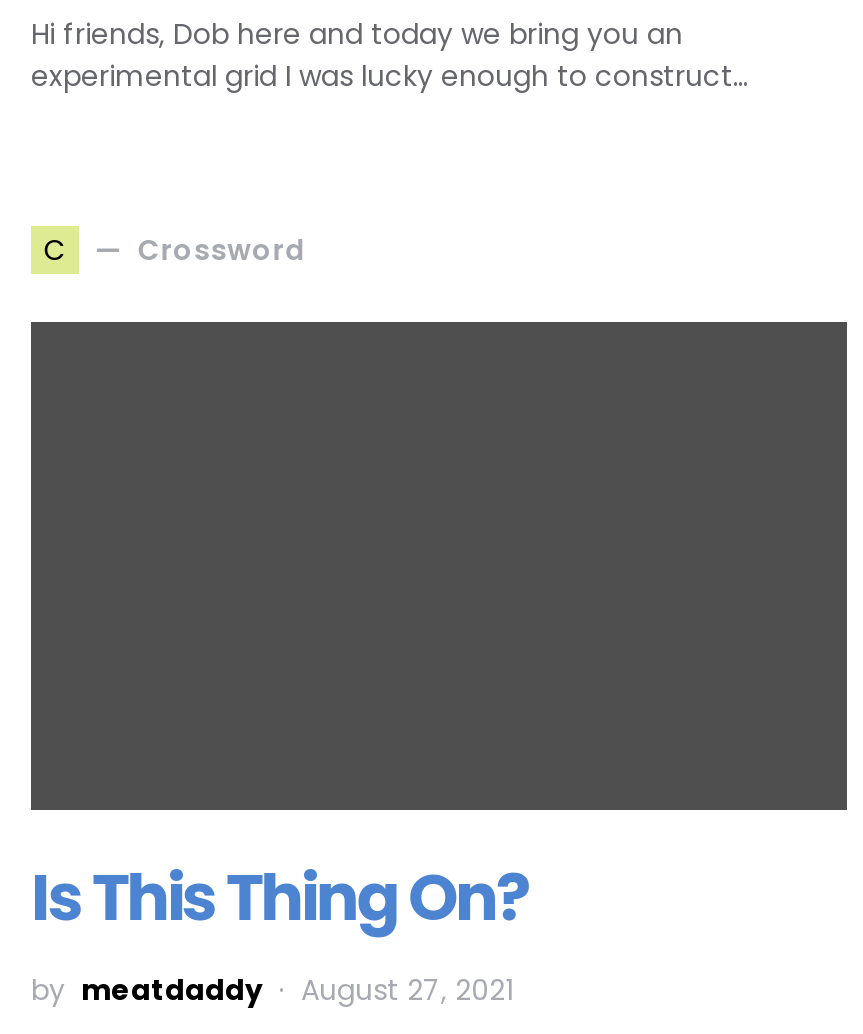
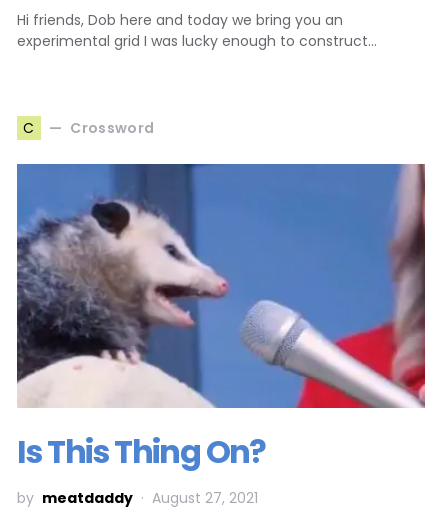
none -> [16,163,426,409] [image]

